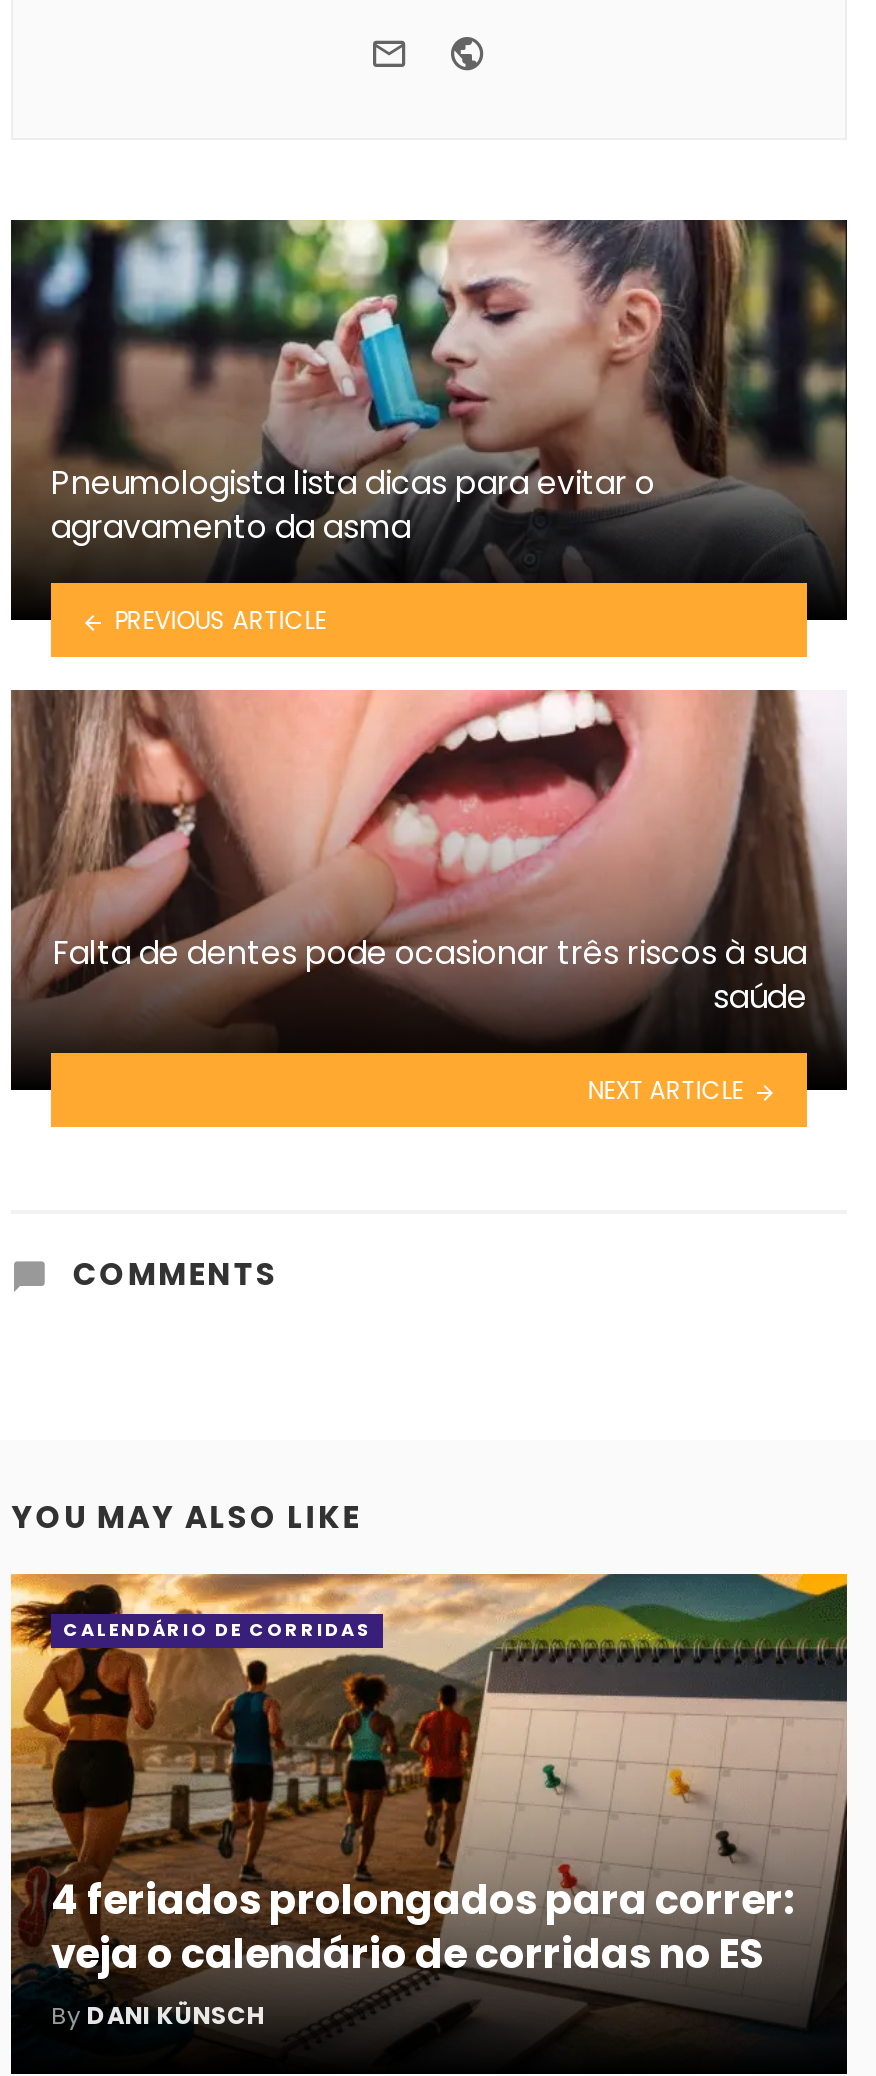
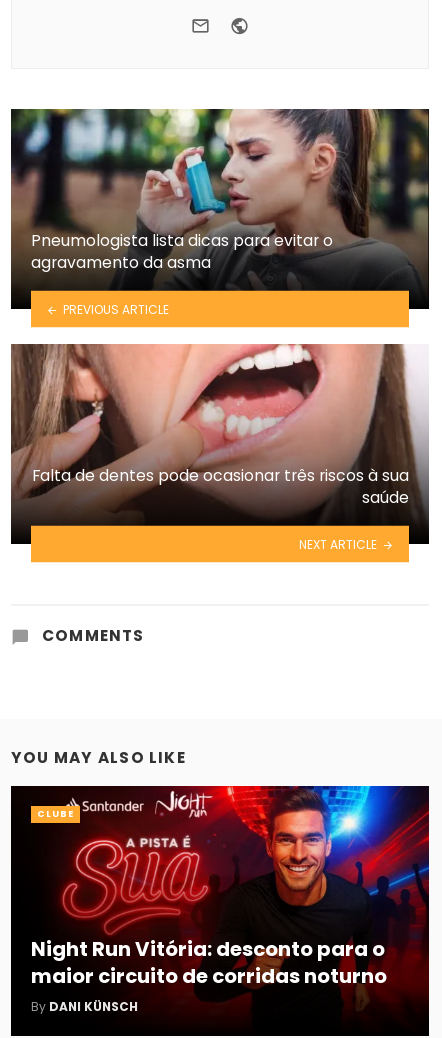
[9,1572,849,2032] [image] | 4 feriados prolongados para correr: | veja o calendário de corridas no ES -> [10,785,430,1014] [image] | Night Run Vitória: desconto para o | maior circuito de corridas noturno
[63,1619,371,1643] CALENDÁRIO DE CORRIDAS -> [37,808,74,820] CLUBE

